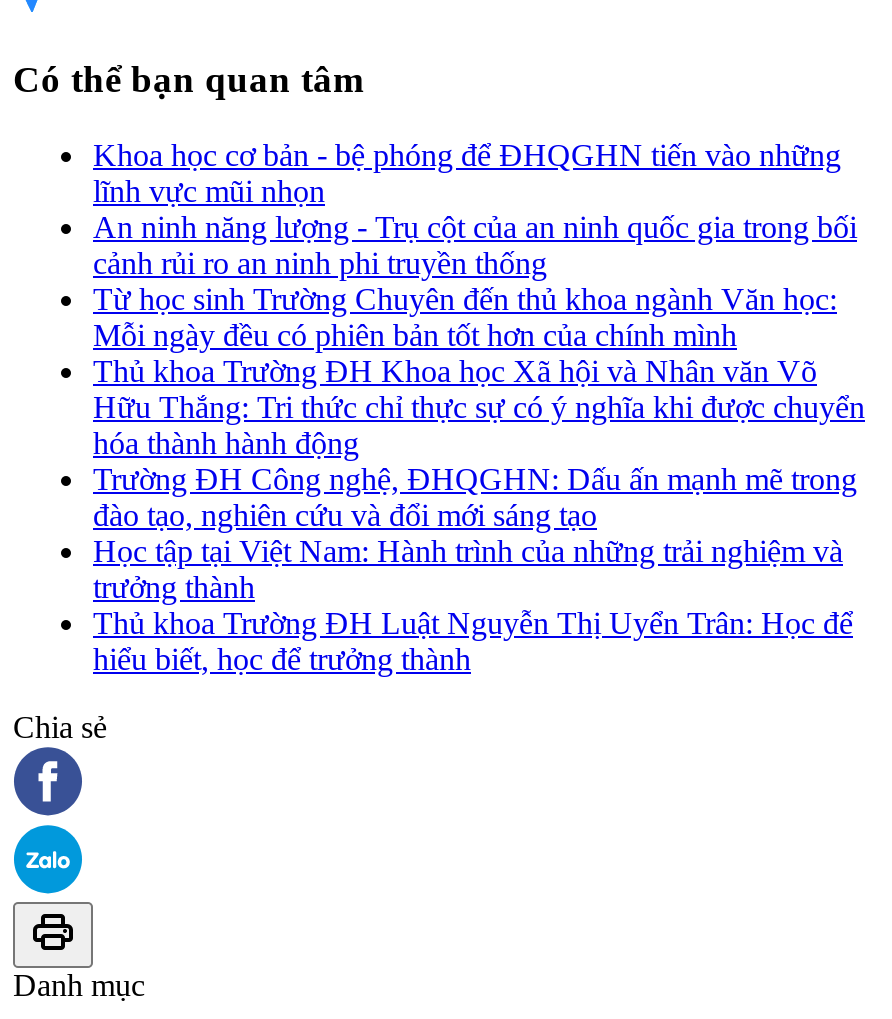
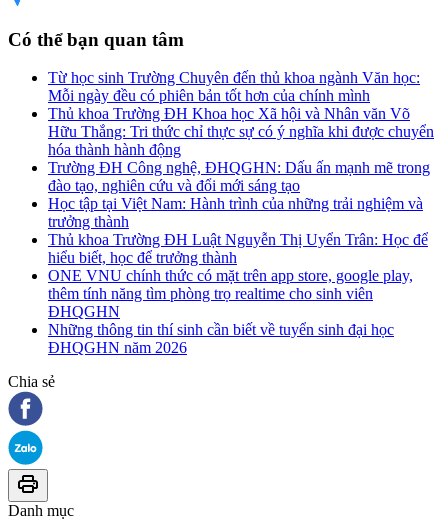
[93,138,857,280] Khoa học cơ bản - bệ phóng để ĐHQGHN tiến vào những | lĩnh vực mũi nhọn | An ninh năng lượng - Trụ cột của an ninh quốc gia trong bối | cảnh rủi ro an ninh phi truyền thống -> none
moved [93,282,865,676] -> [48,69,434,266]: Từ học sinh Trường Chuyên đến thủ khoa ngành Văn học: | Mỗi ngày đều có phiên bản tốt hơn của chính mình | Thủ khoa Trường ĐH Khoa học Xã hội và Nhân văn Võ | ... | Thủ khoa Trường ĐH Luật Nguyễn Thị Uyển Trân: Học để | hiểu biết, học để trưởng thành
none -> [48,267,413,356] ONE VNU chính thức có mặt trên app store, google play, | thêm tính năng tìm phòng trọ realtime cho sinh viên | ĐHQGHN | Những thông tin thí sinh cần biết về tuyển sinh đại học | ĐHQGHN năm 2026

